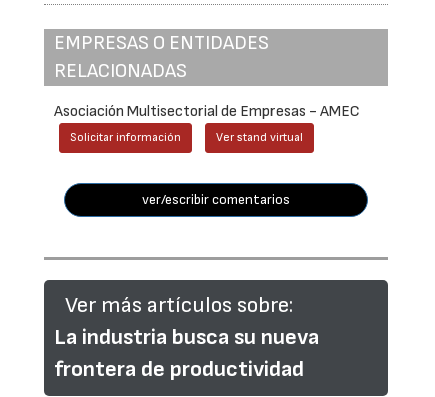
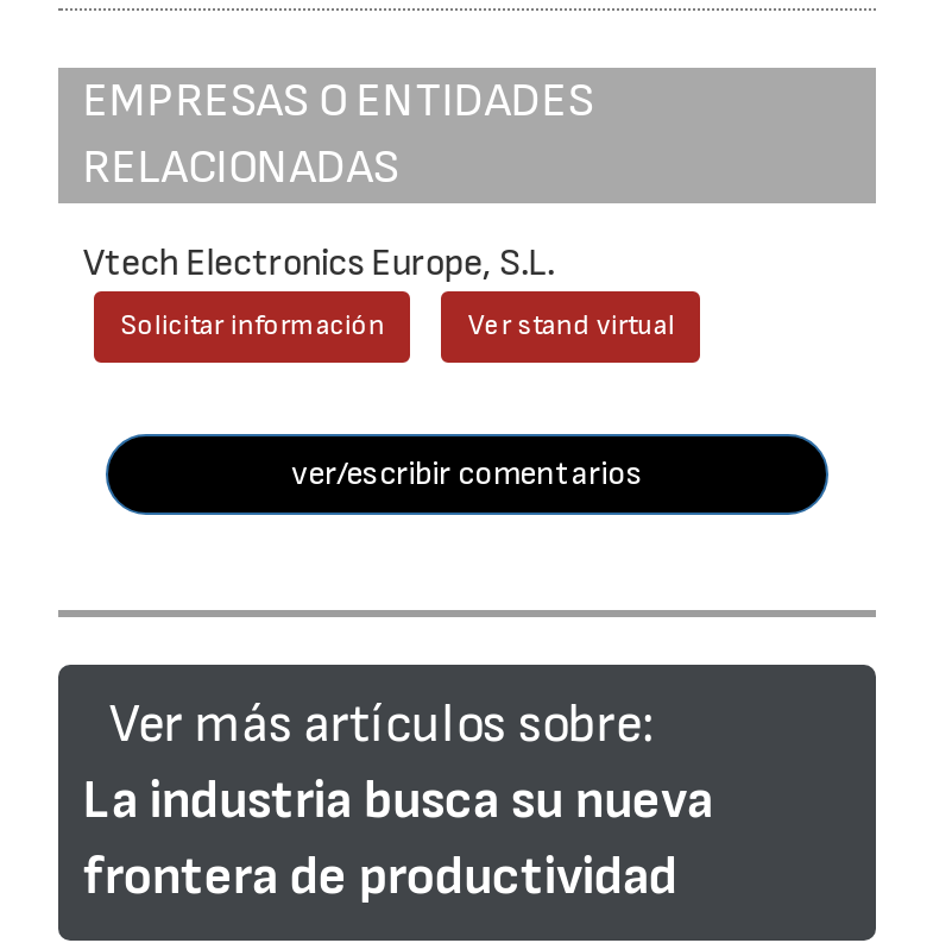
[54,102,360,121] Asociación Multisectorial de Empresas - AMEC -> [83,240,554,286] Vtech Electronics Europe, S.L.

